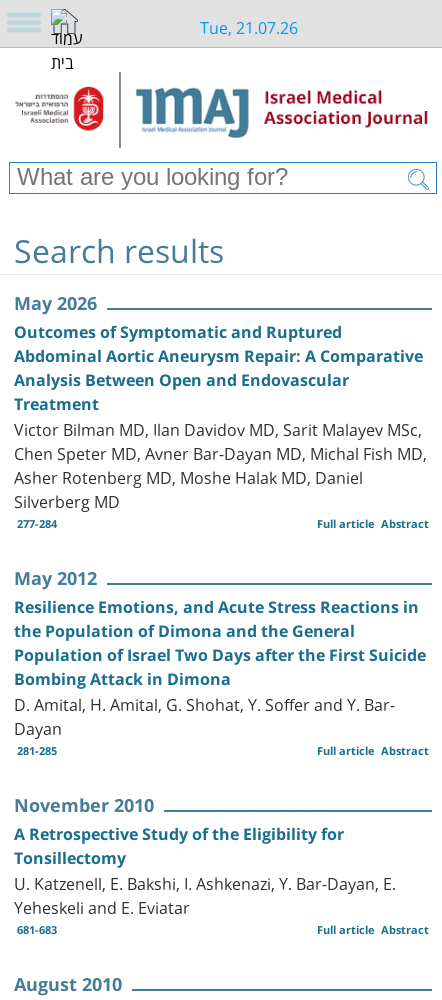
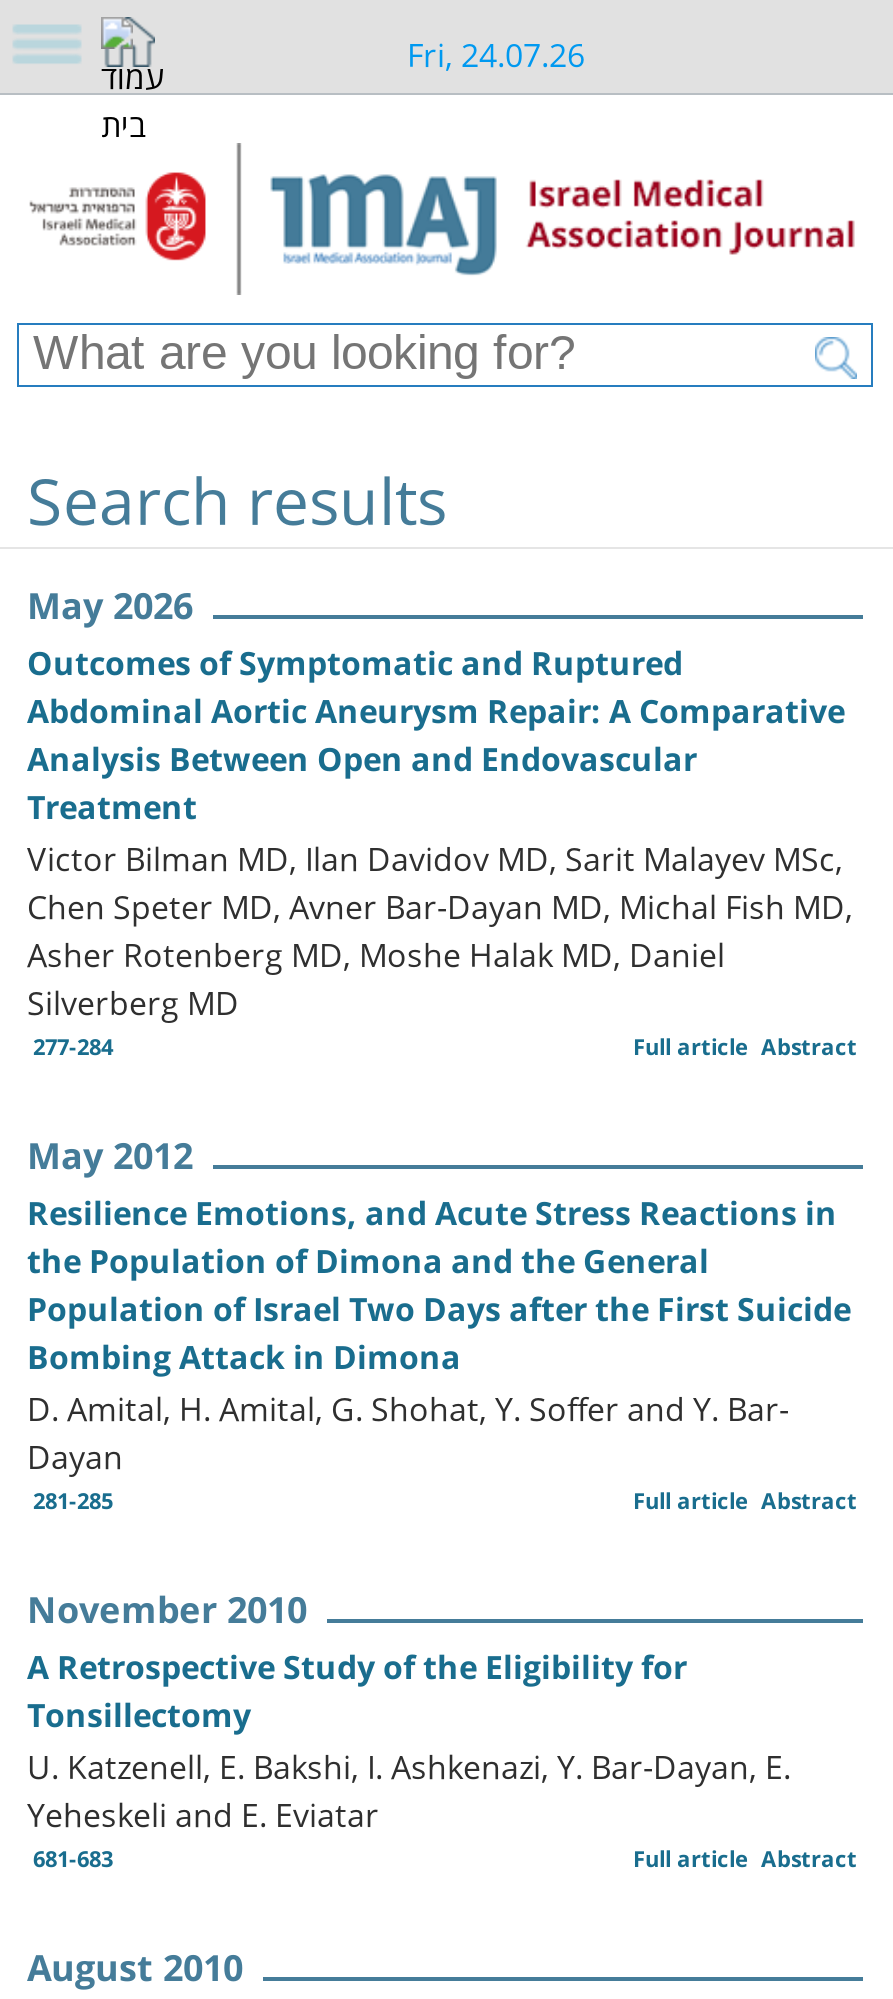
[199,9,297,42] Tue, 21.07.26 -> [407,17,585,83] Fri, 24.07.26

